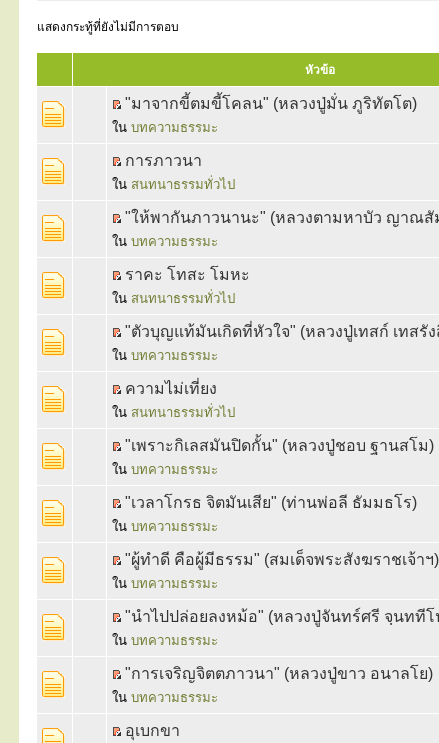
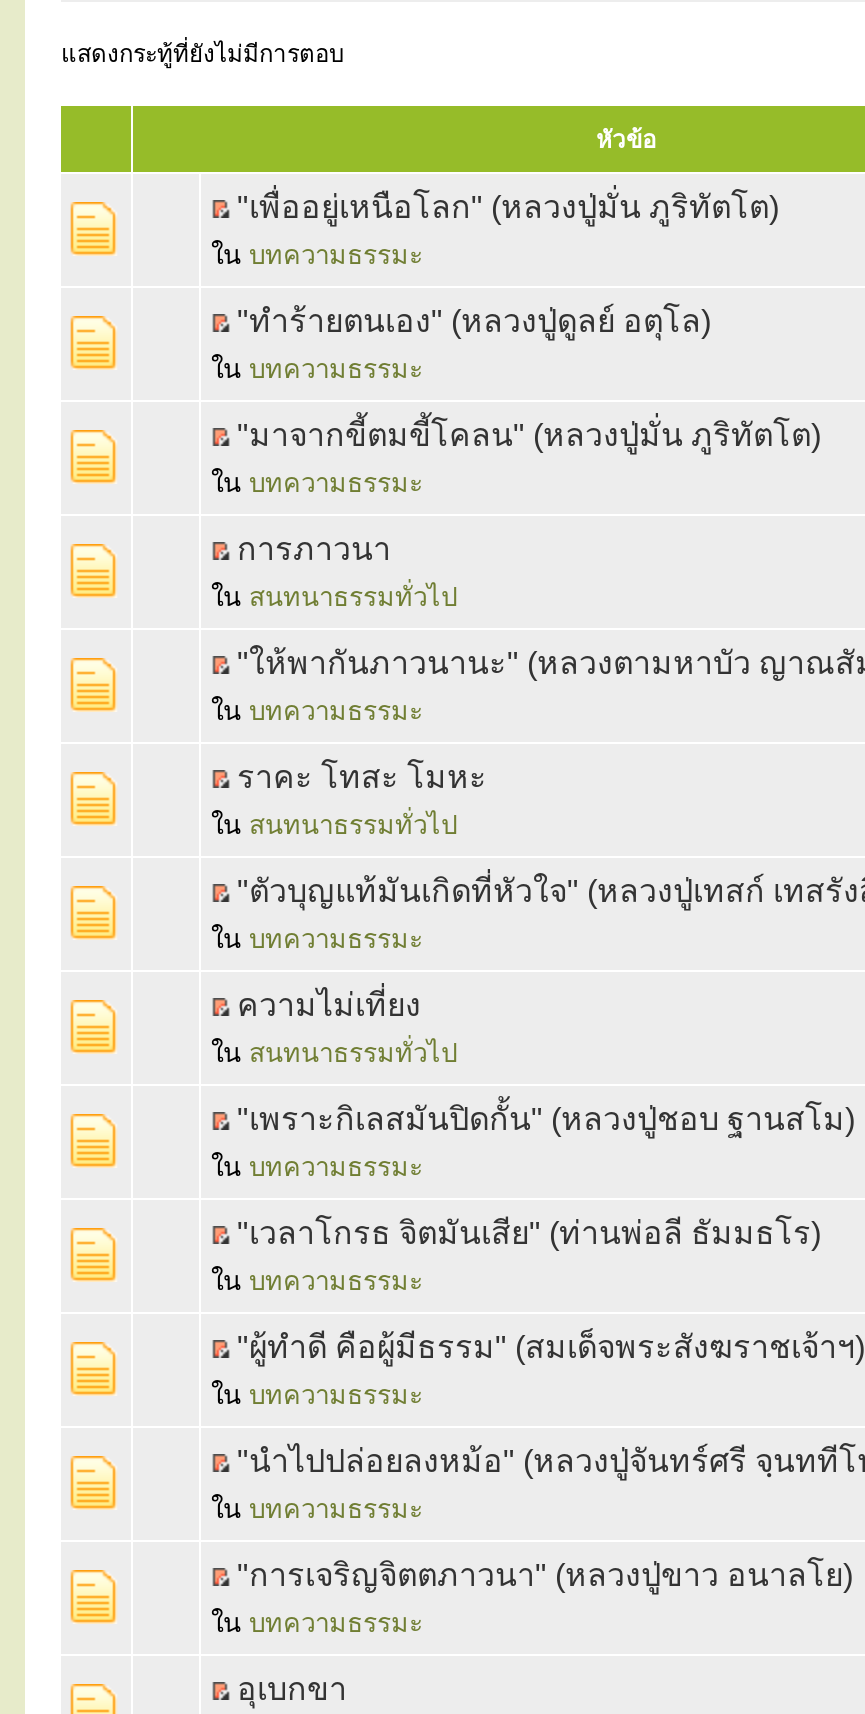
none -> [211,190,779,384] "เพื่ออยู่เหนือโลก" (หลวงปู่มั่น ภูริทัตโต) | ในบทความธรรมะ | "ทำร้ายตนเอง" (หลวงปู่ดูลย์ อตุโล) | ในบทความธรรมะ

